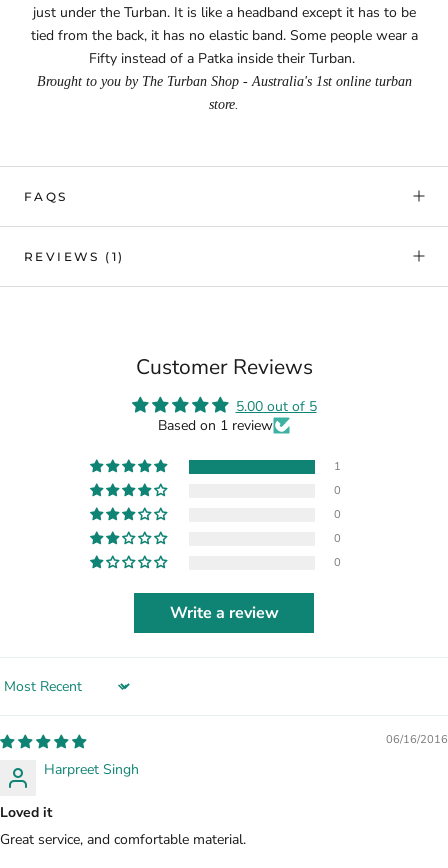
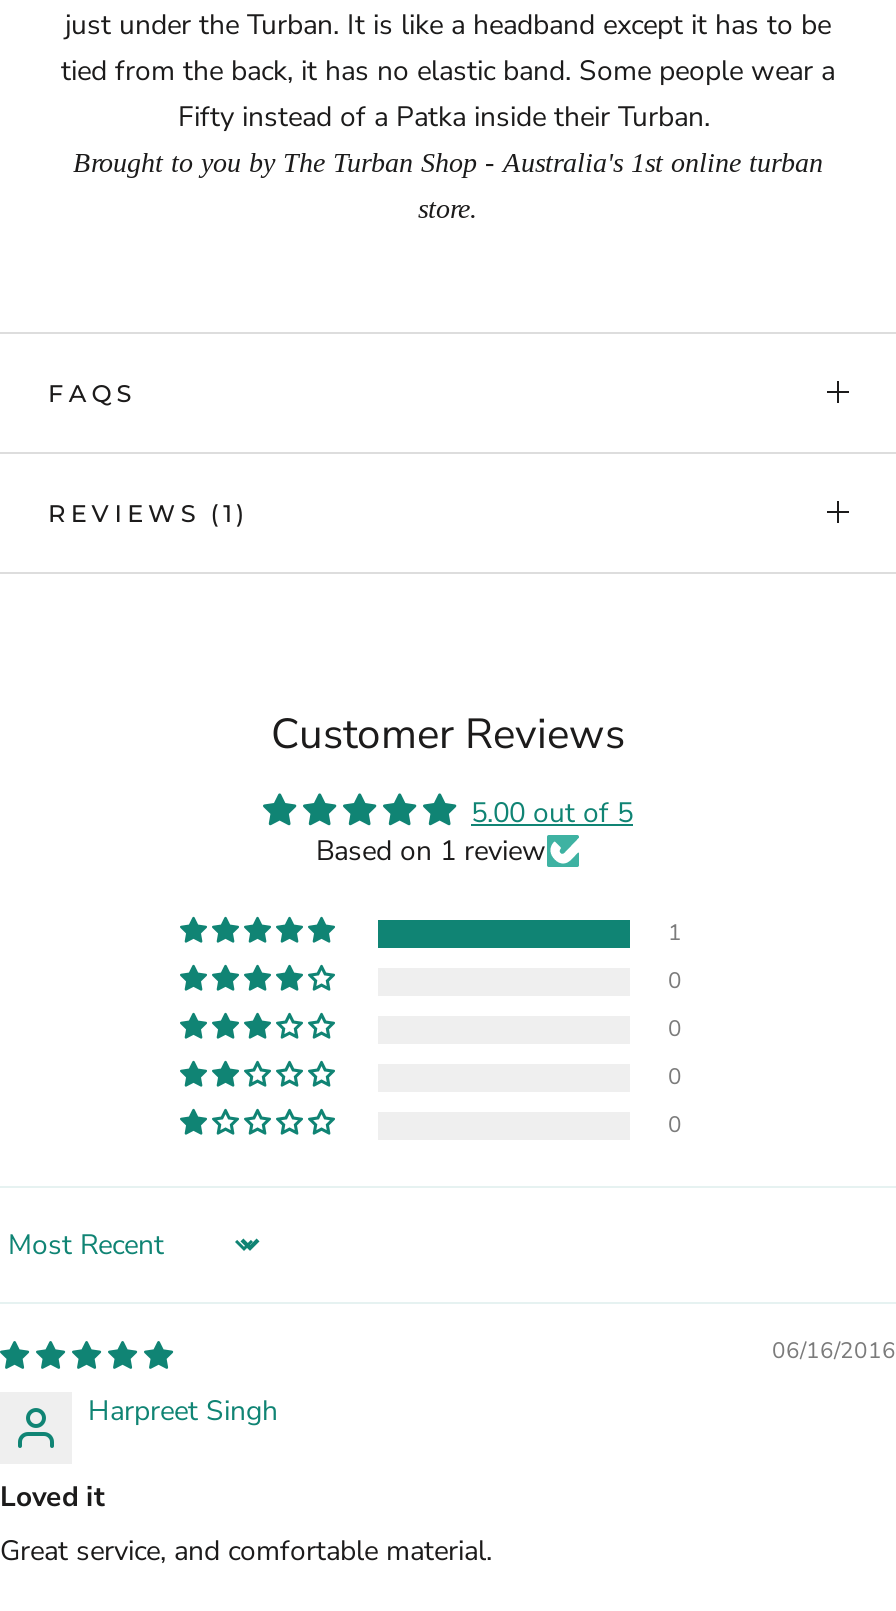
[169,602,278,624] Write a review -> none

